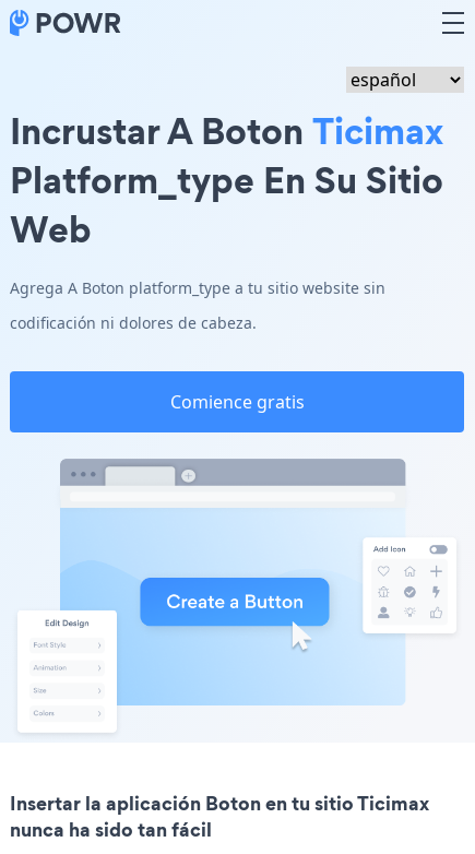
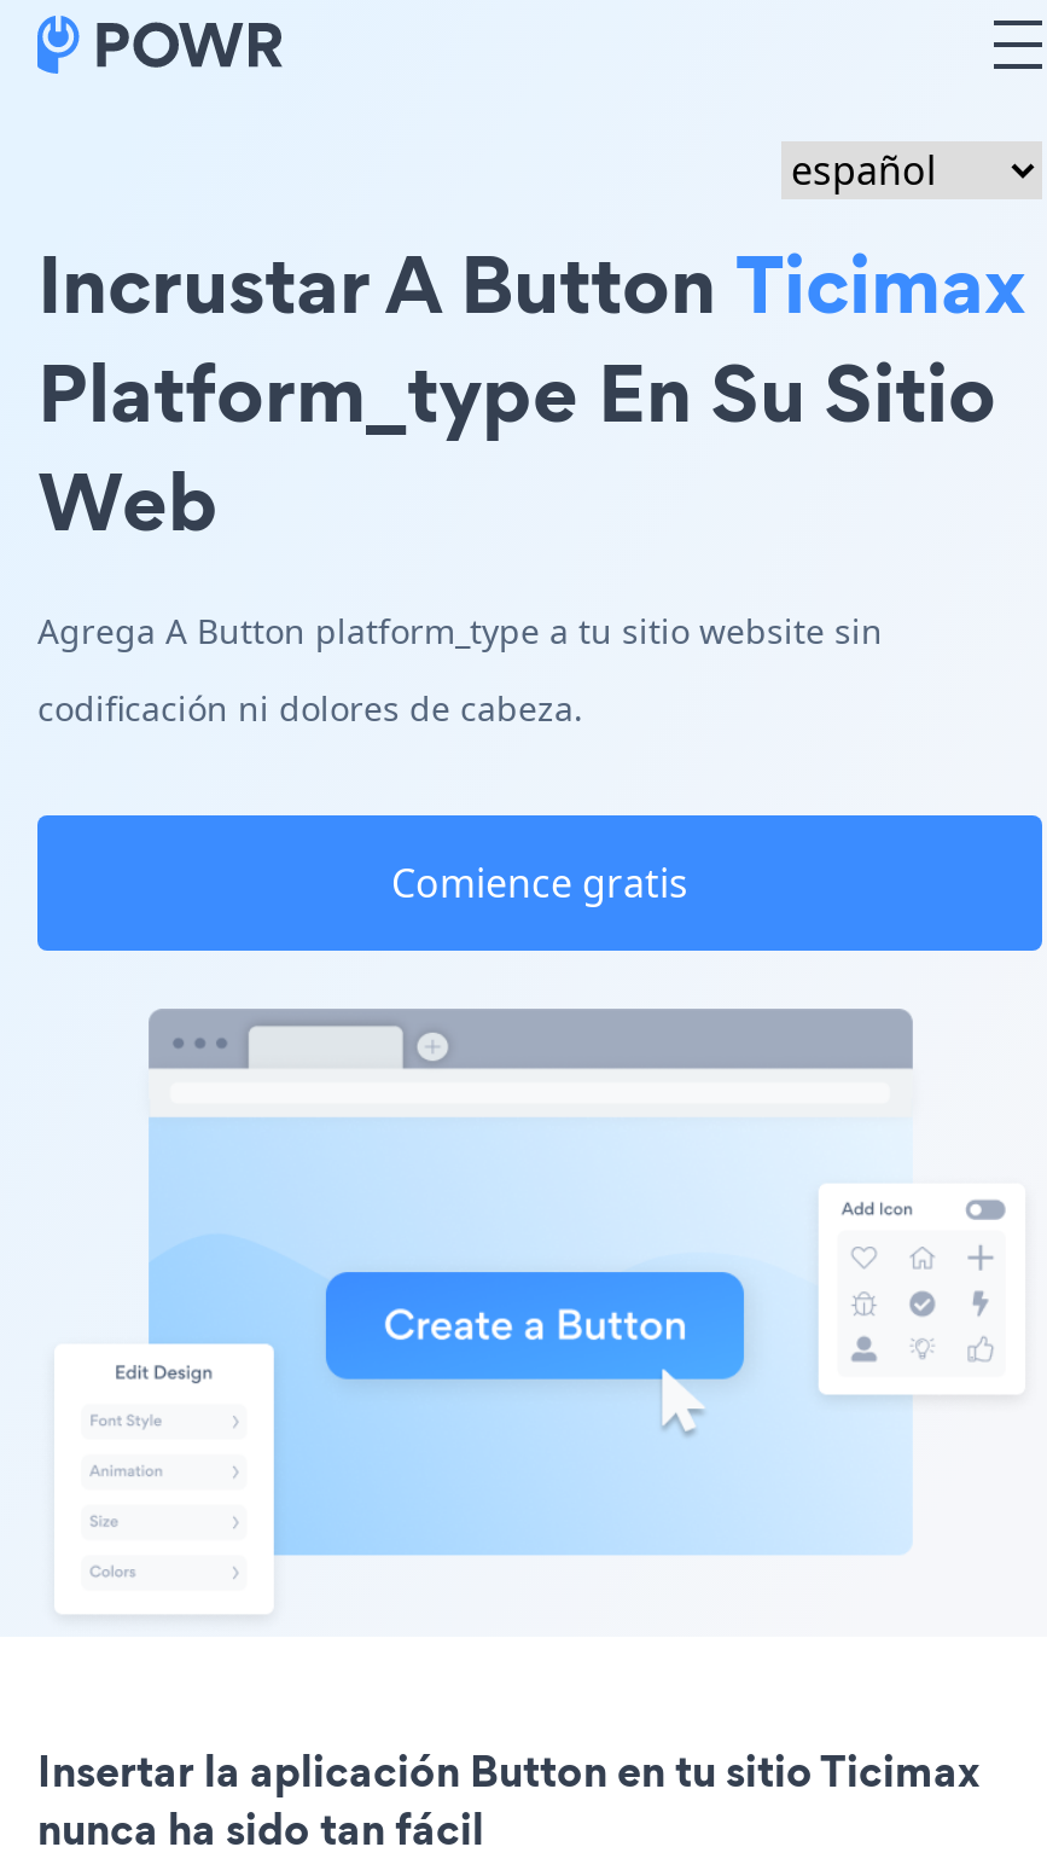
[10,105,443,156] Incrustar A Boton Ticimax -> [37,226,1025,339] Incrustar A Button Ticimax
[10,277,385,298] Agrega A Boton platform_type a tu sitio website sin -> [37,608,883,654] Agrega A Button platform_type a tu sitio website sin
[10,789,429,817] Insertar la aplicación Boton en tu sitio Ticimax -> [37,1740,979,1801] Insertar la aplicación Button en tu sitio Ticimax

